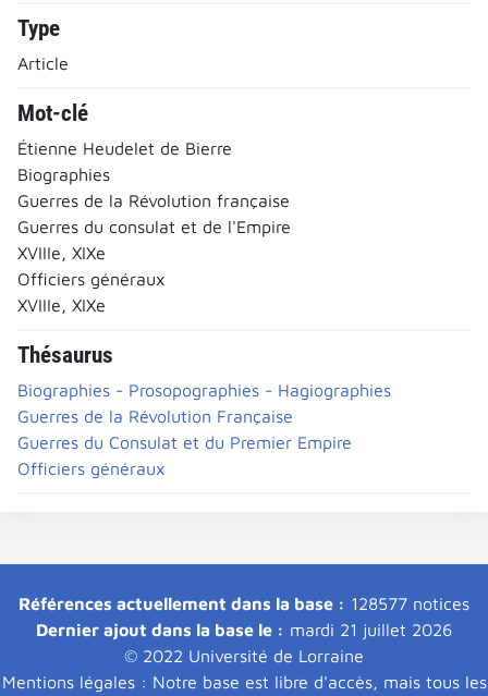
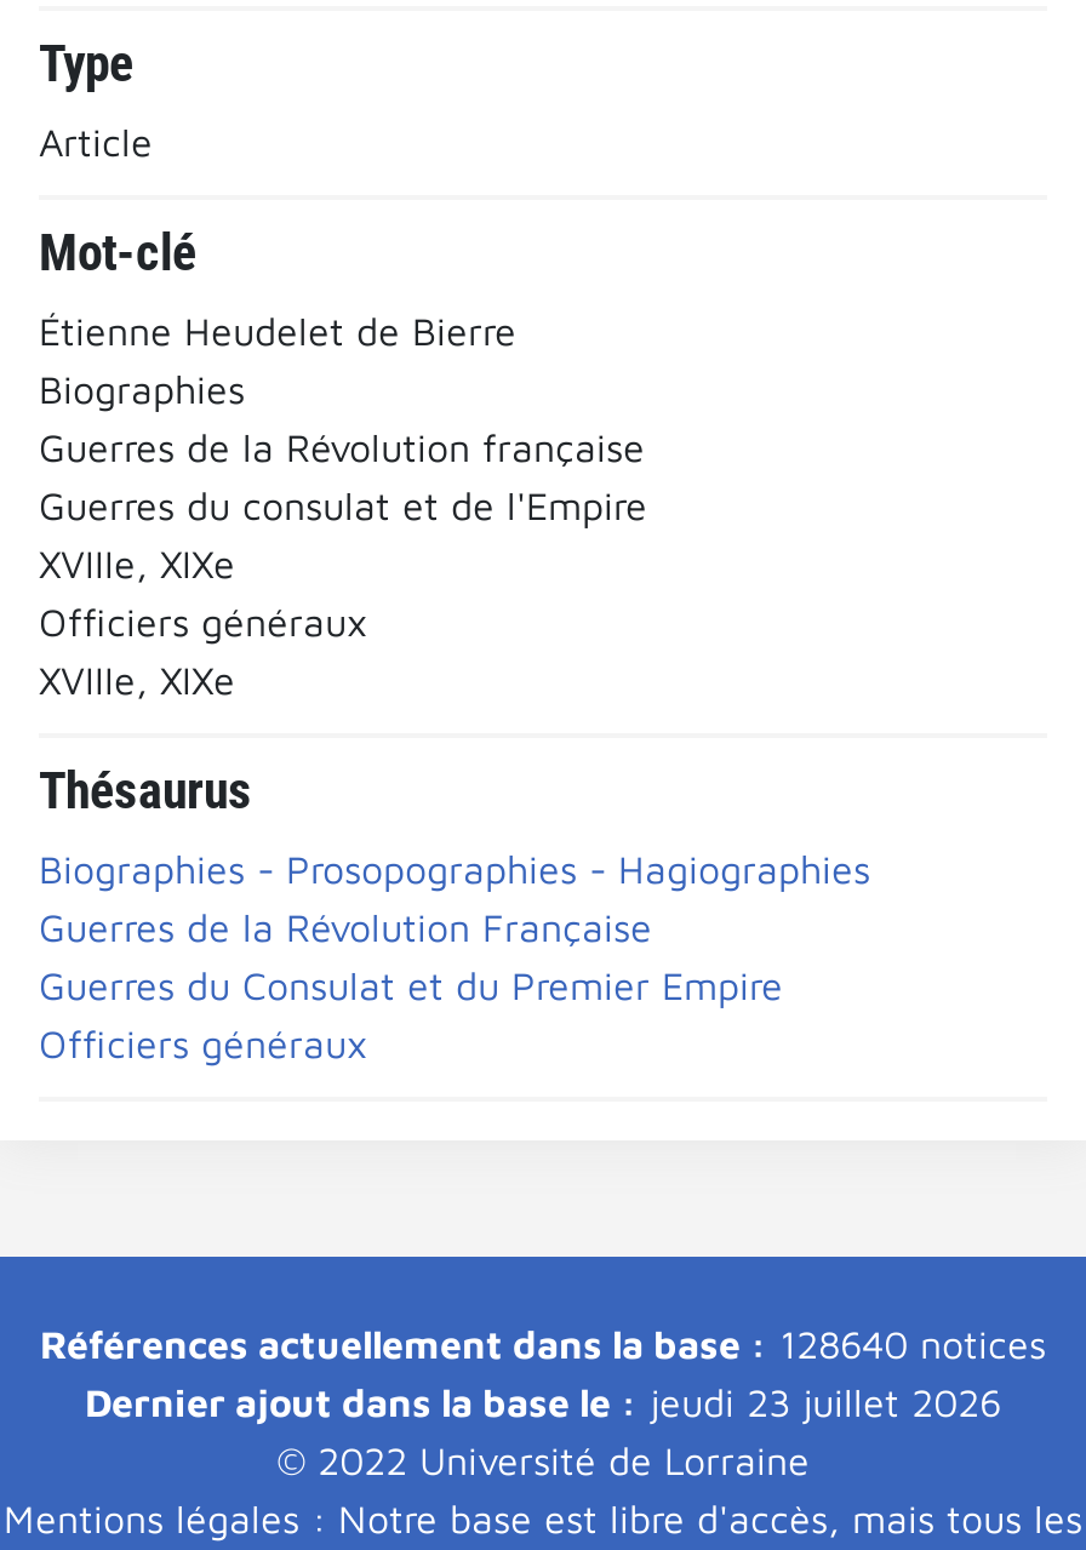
[19,593,469,613] Références actuellement dans la base : 128577 notices -> [40,1321,1046,1365] Références actuellement dans la base : 128640 notices
[36,619,452,639] Dernier ajout dans la base le : mardi 21 juillet 2026 -> [85,1379,1001,1423] Dernier ajout dans la base le : jeudi 23 juillet 2026

